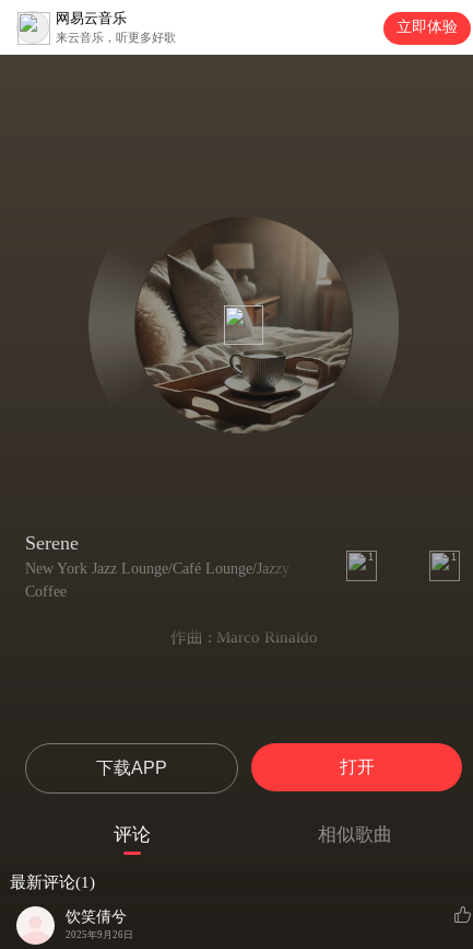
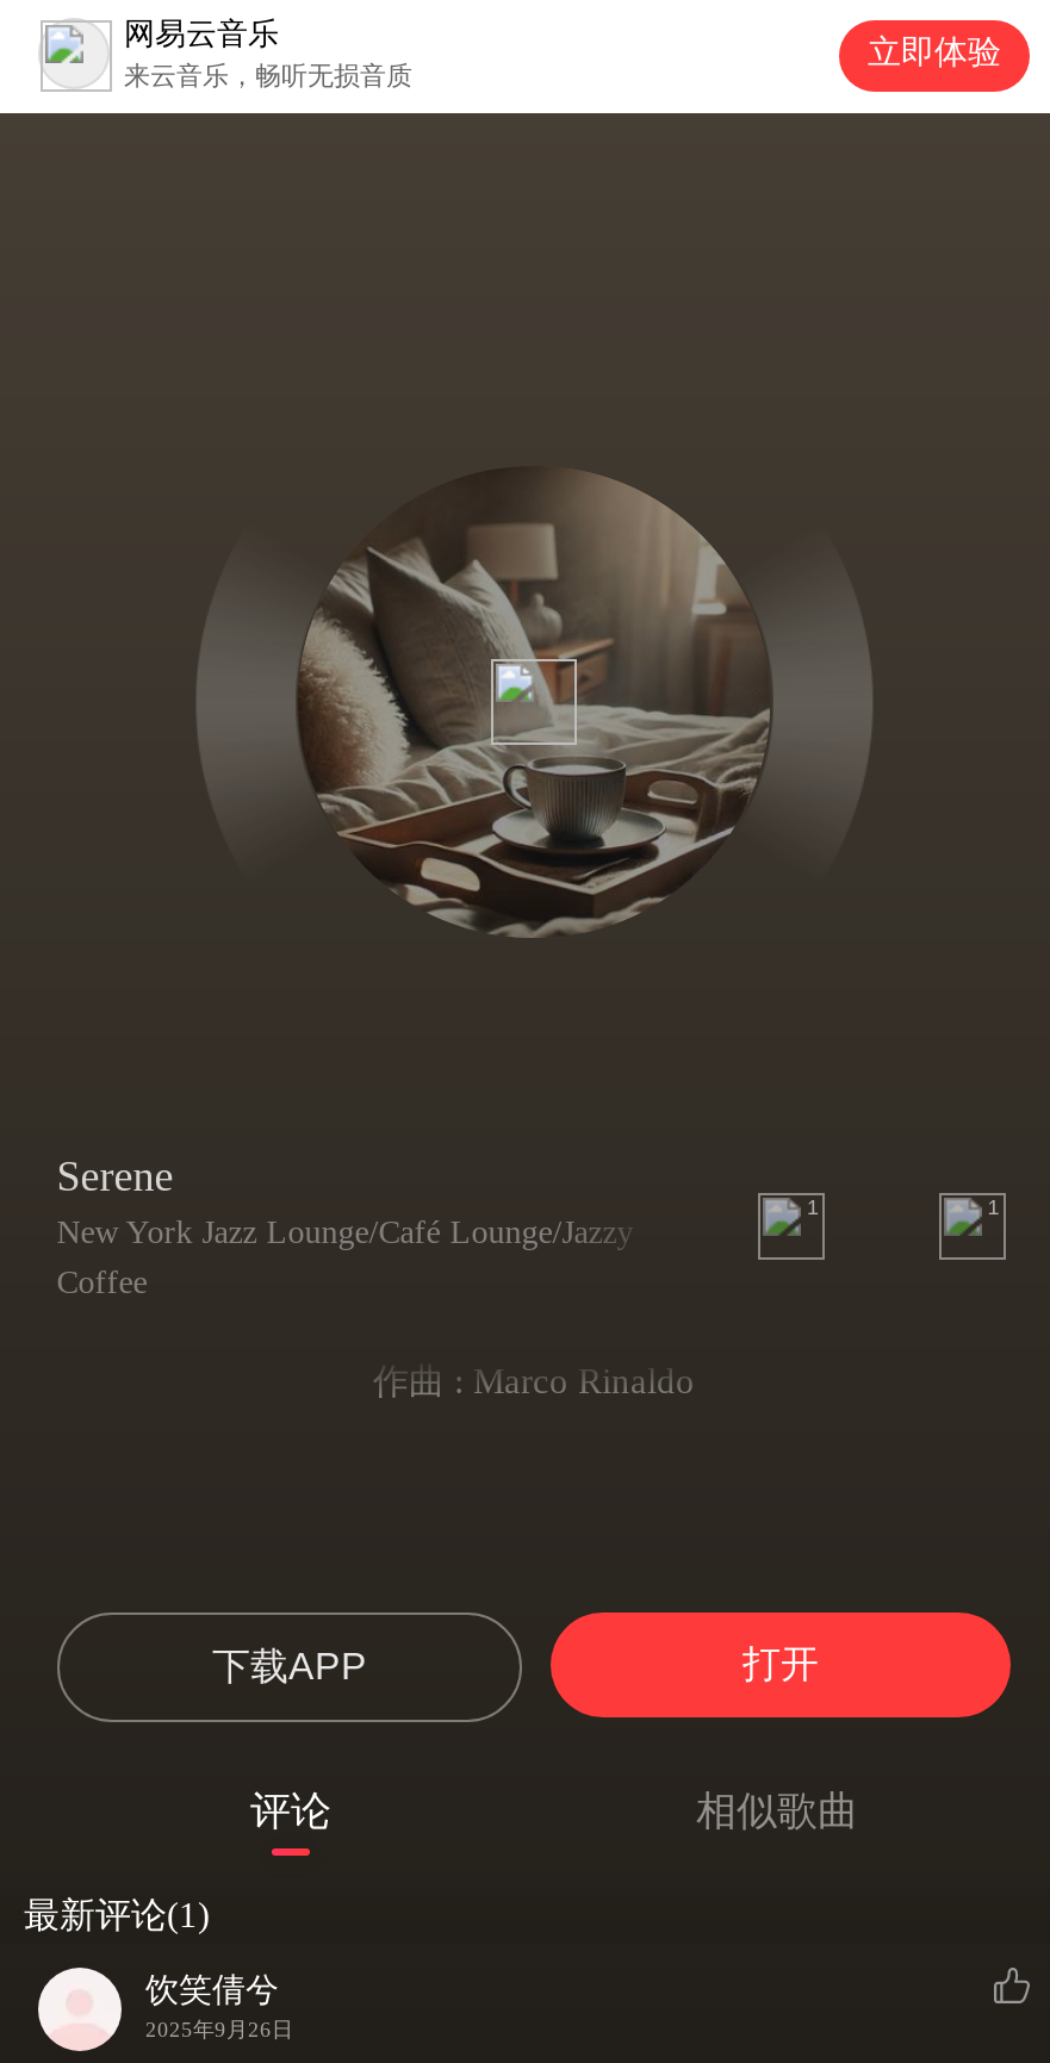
[56,31,176,44] 来云音乐，听更多好歌 -> [124,61,412,89] 来云音乐，畅听无损音质

